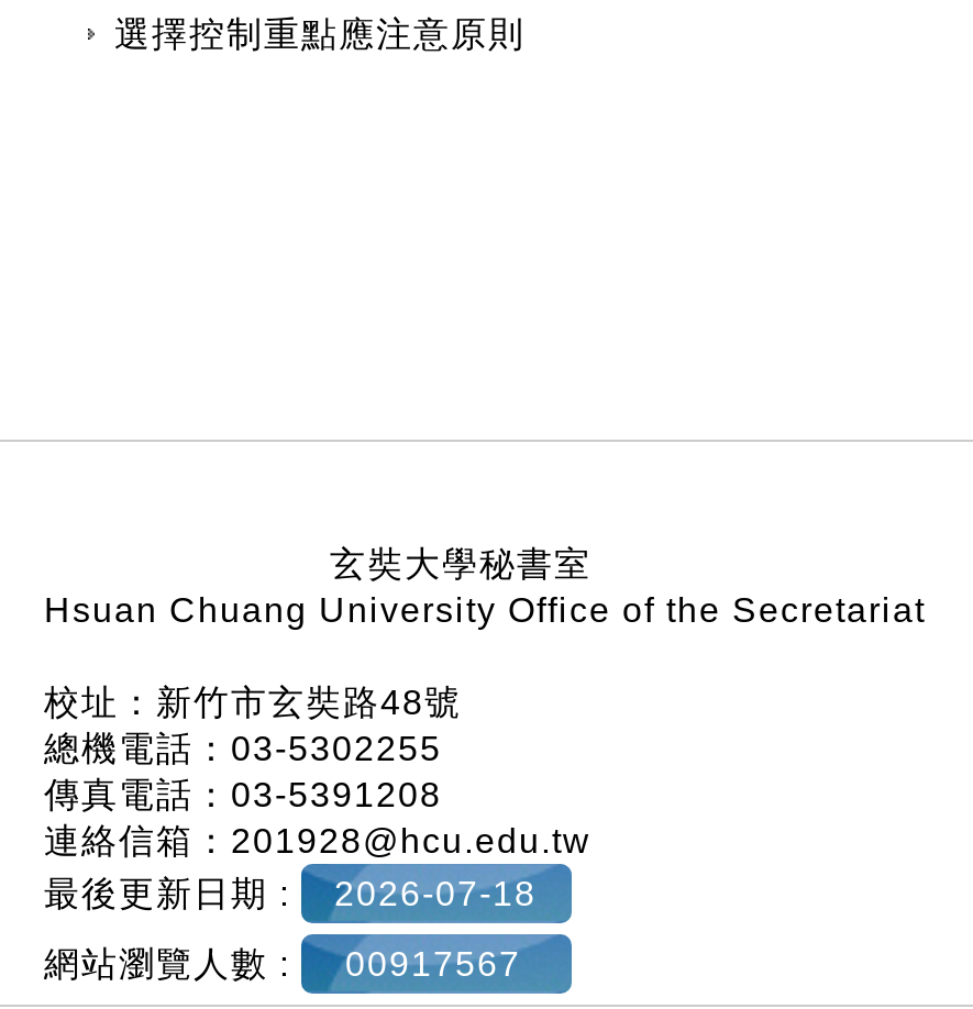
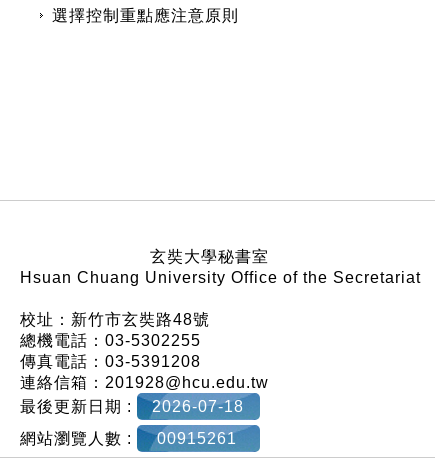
[44,945,532,983] 網站瀏覽人數 : 00917567 -> [20,430,242,447] 網站瀏覽人數 : 00915261

